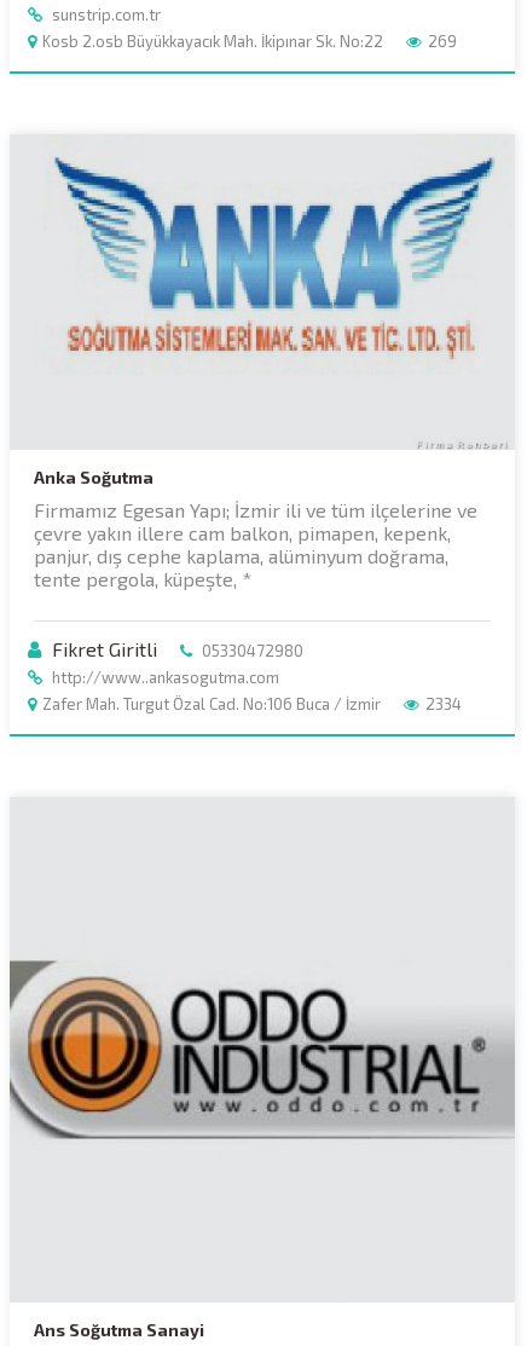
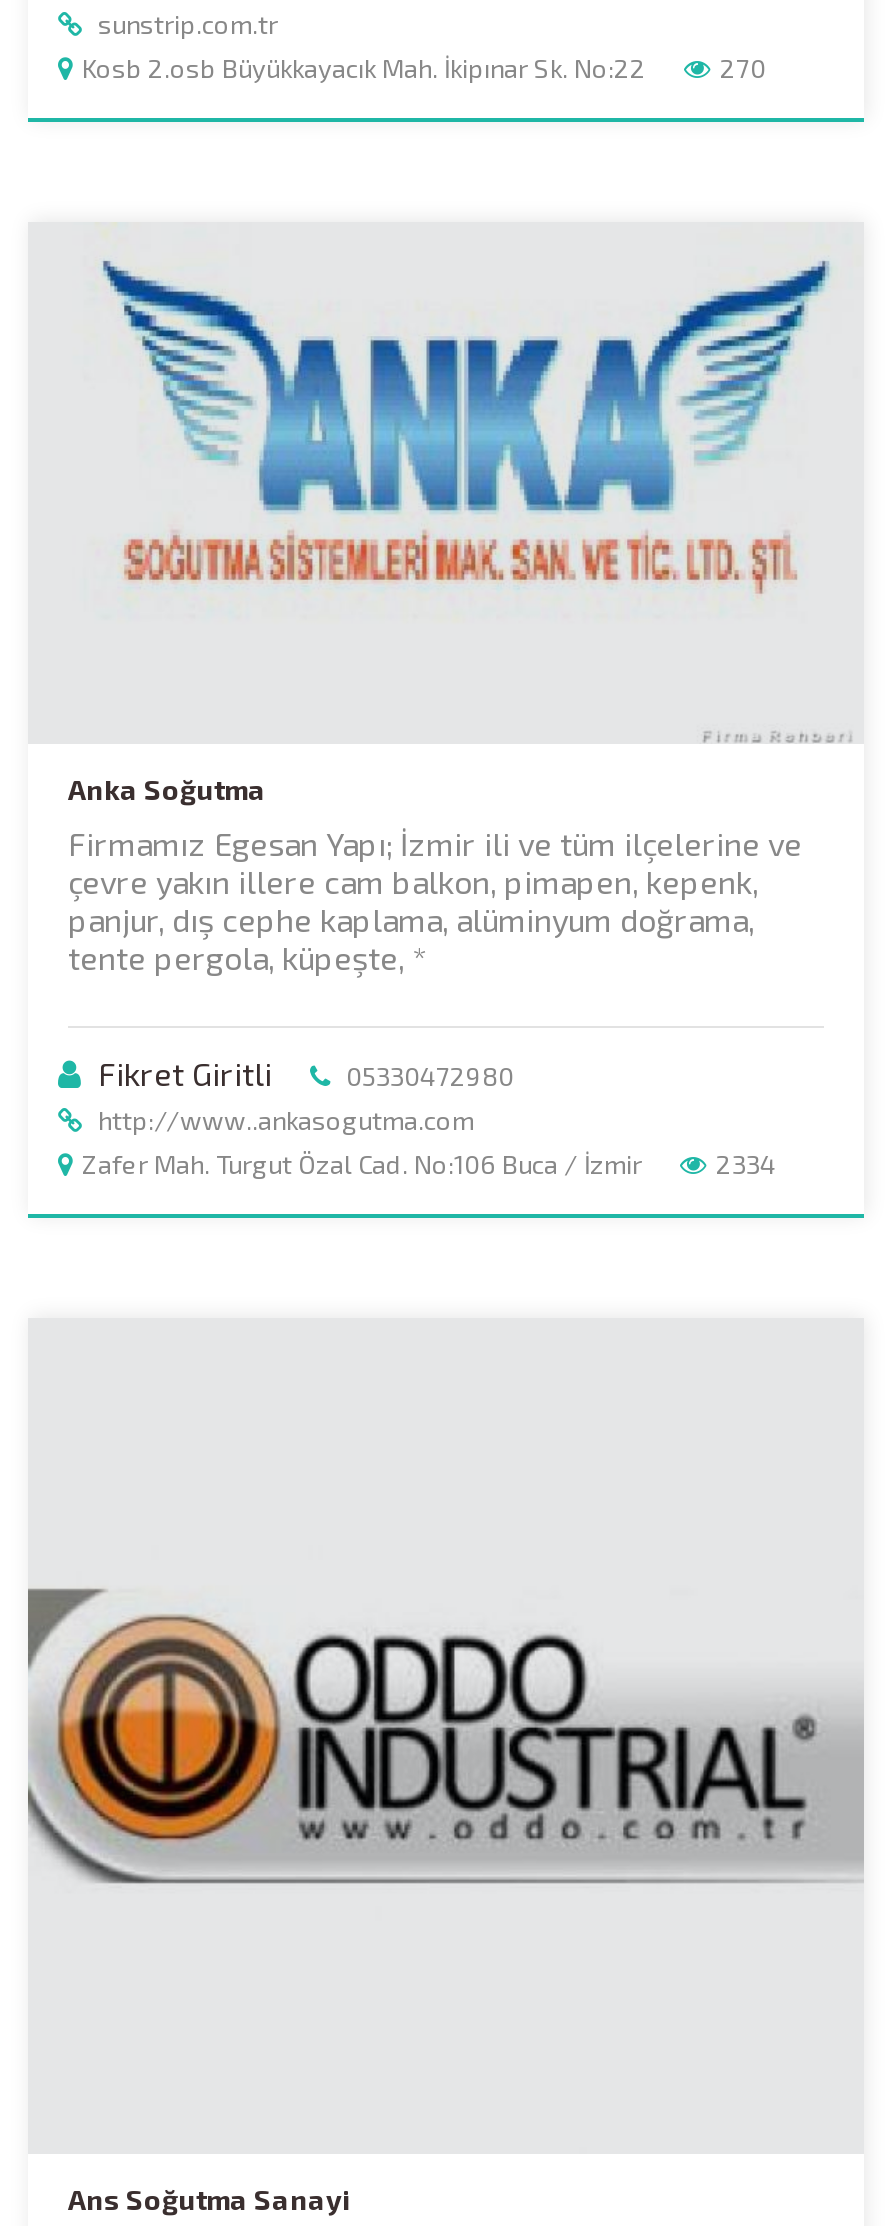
[428,31,457,51] 269 -> [720,52,766,84] 270

